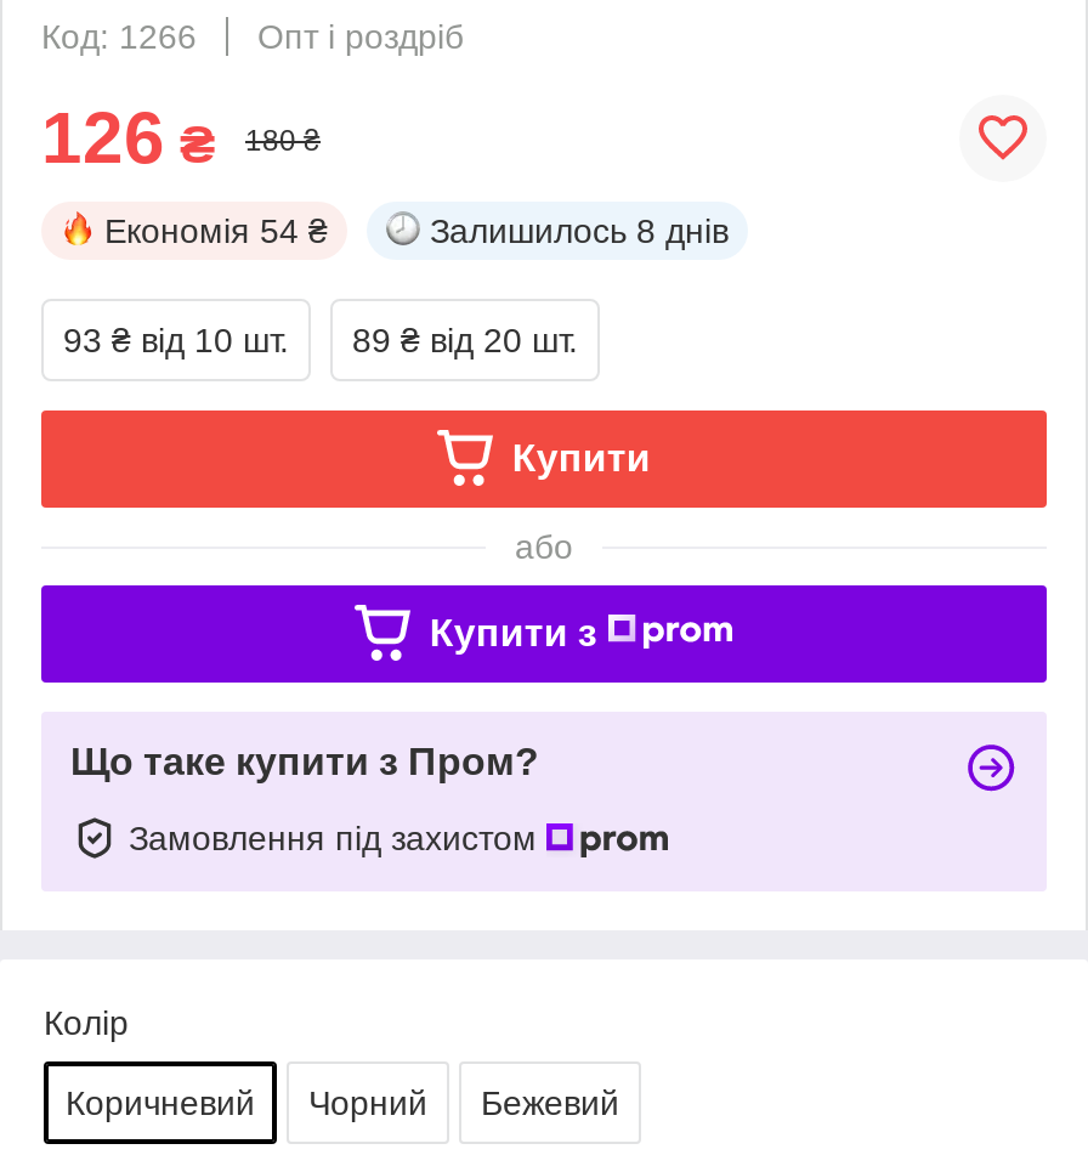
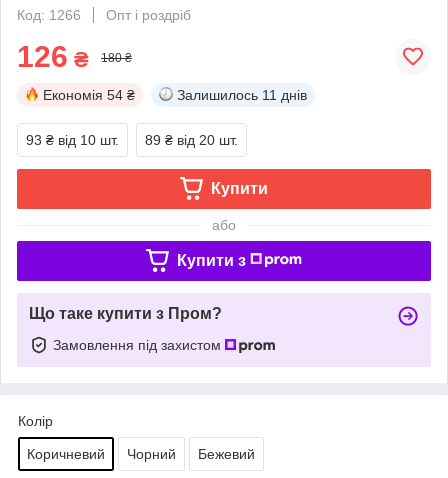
[430,211,729,250] Залишилось 8 днів -> [177,87,307,103] Залишилось 11 днів

